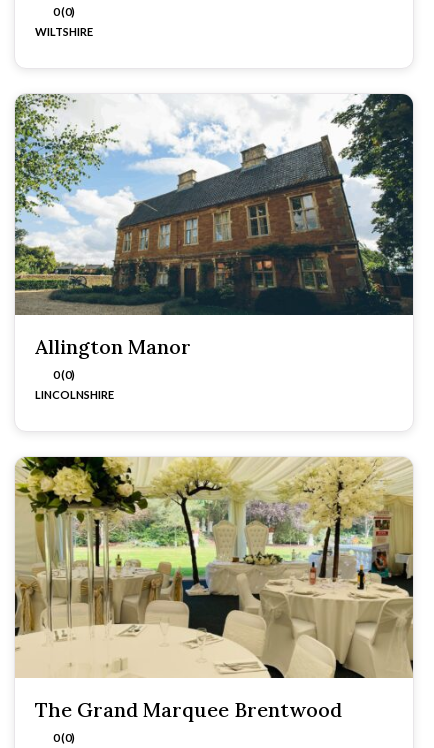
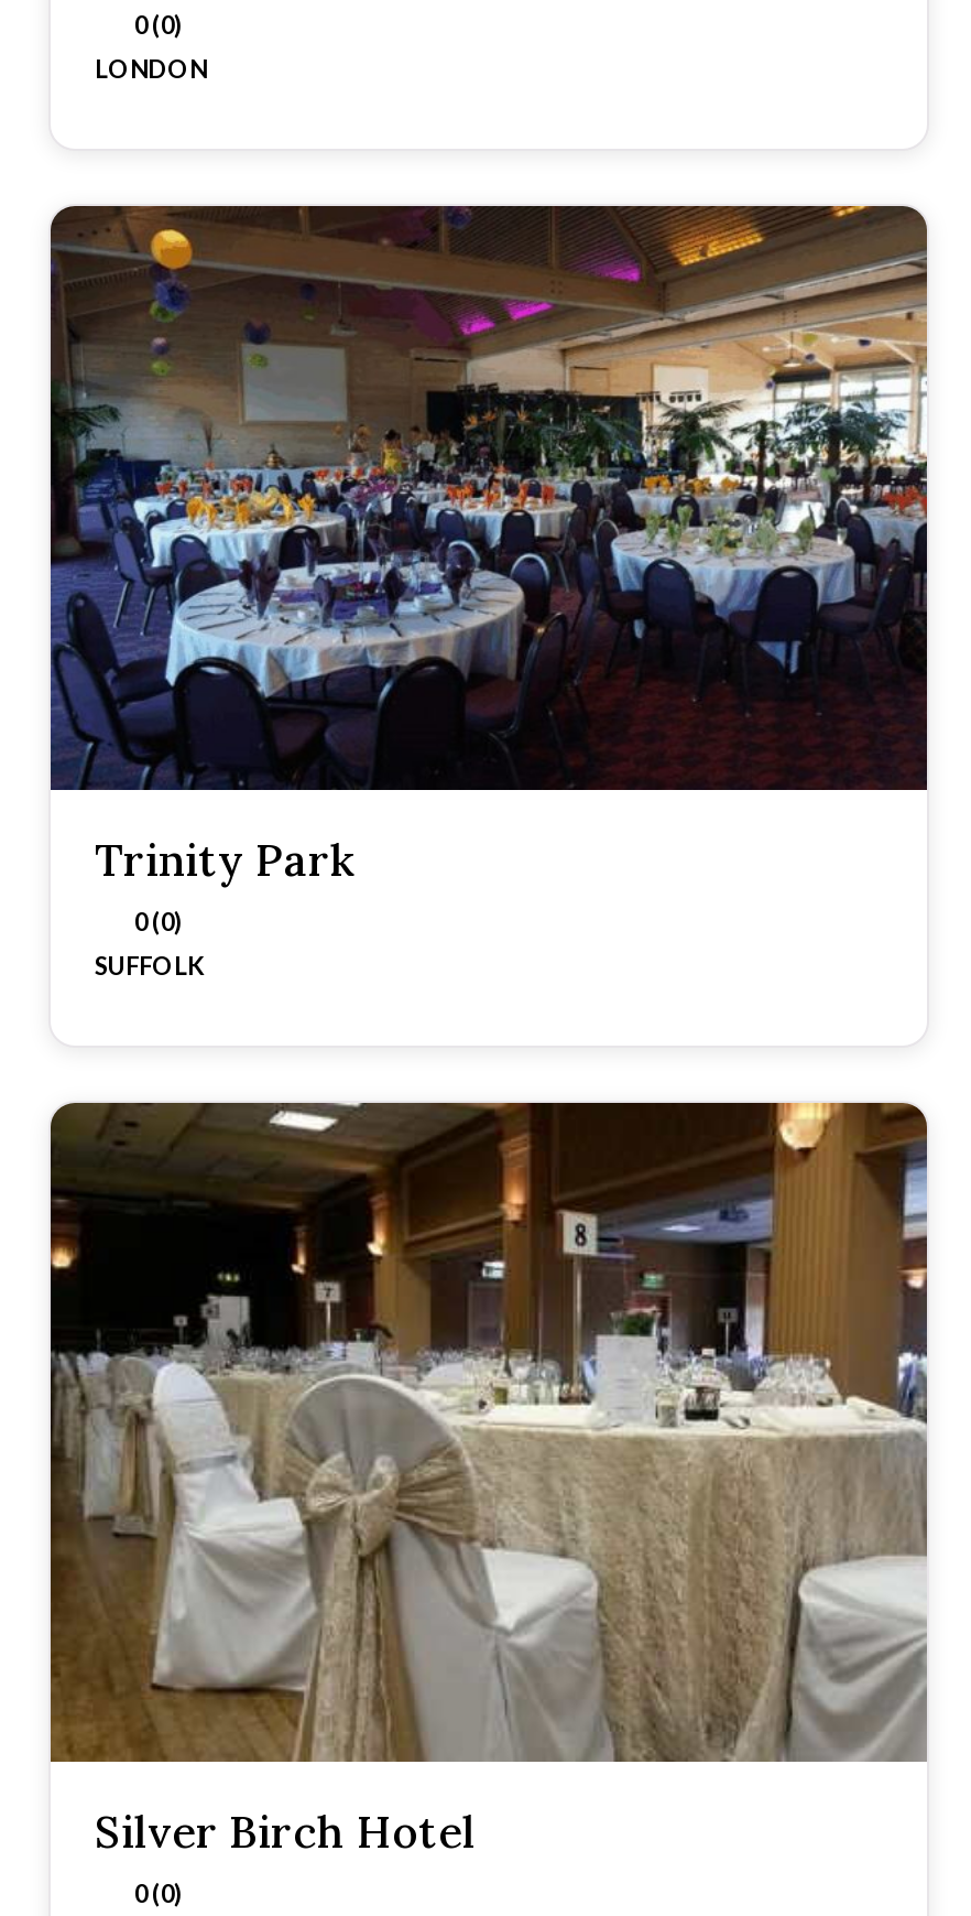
[35,25,93,38] WILTSHIRE -> [95,54,207,82] LONDON
[14,93,414,359] [image] | Allington Manor -> [48,204,929,887] [image] | Trinity Park
[35,388,114,401] LINCOLNSHIRE -> [95,951,205,980] SUFFOLK
[14,456,413,722] [image] | The Grand Marquee Brentwood -> [48,1101,929,1858] [image] | Silver Birch Hotel

